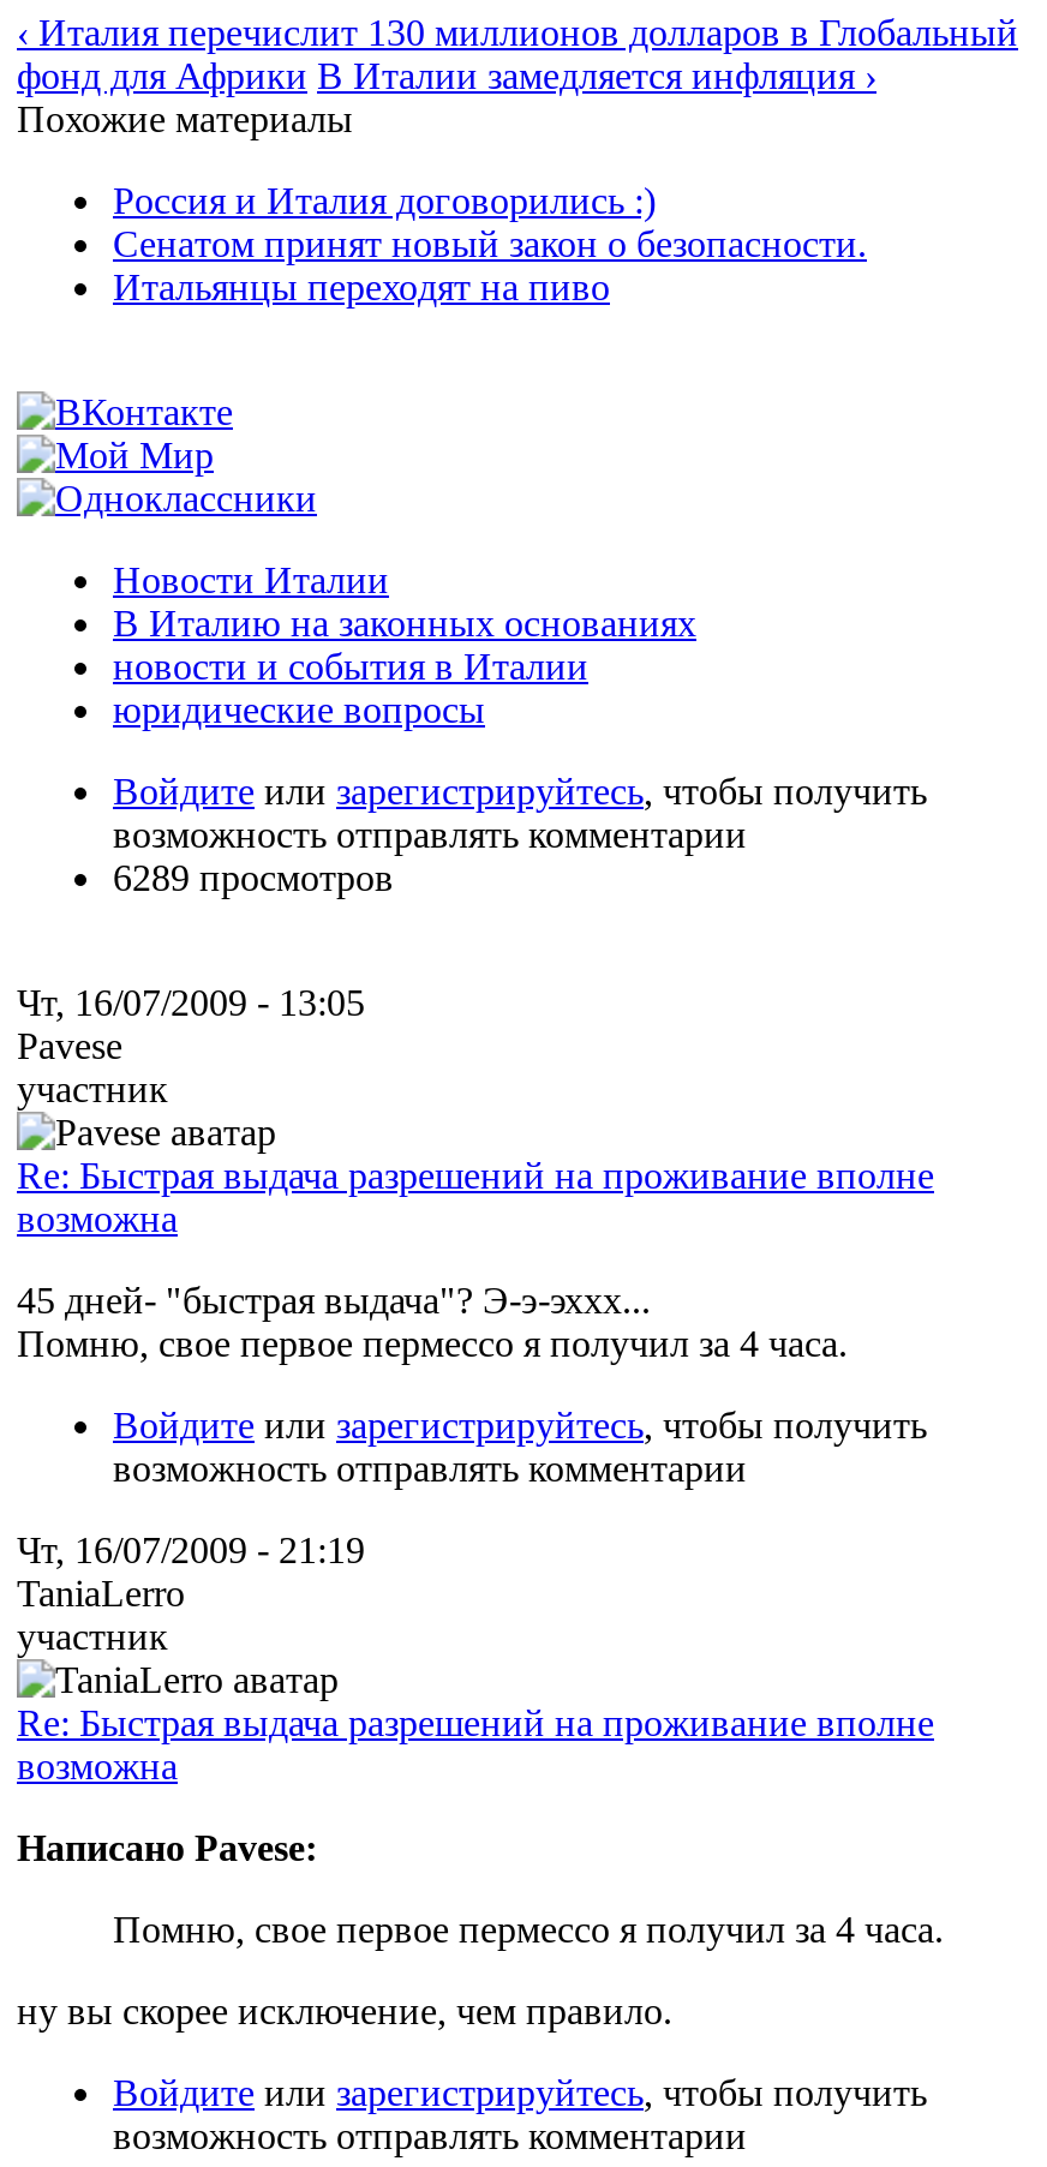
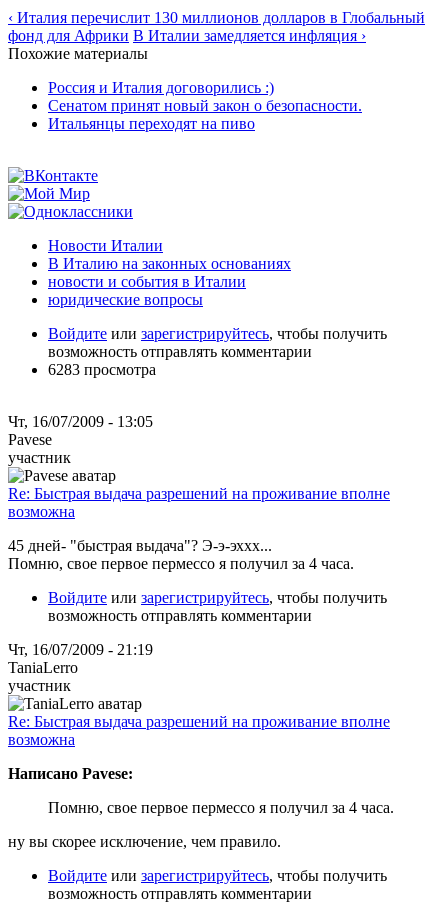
[113,857,394,898] 6289 просмотров -> [48,361,156,378] 6283 просмотра

